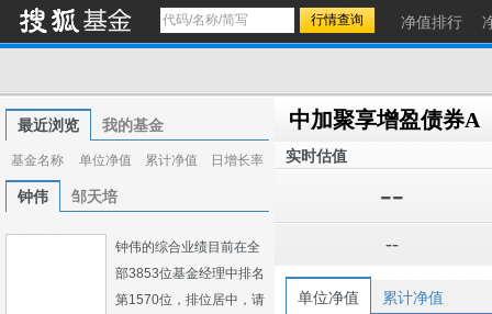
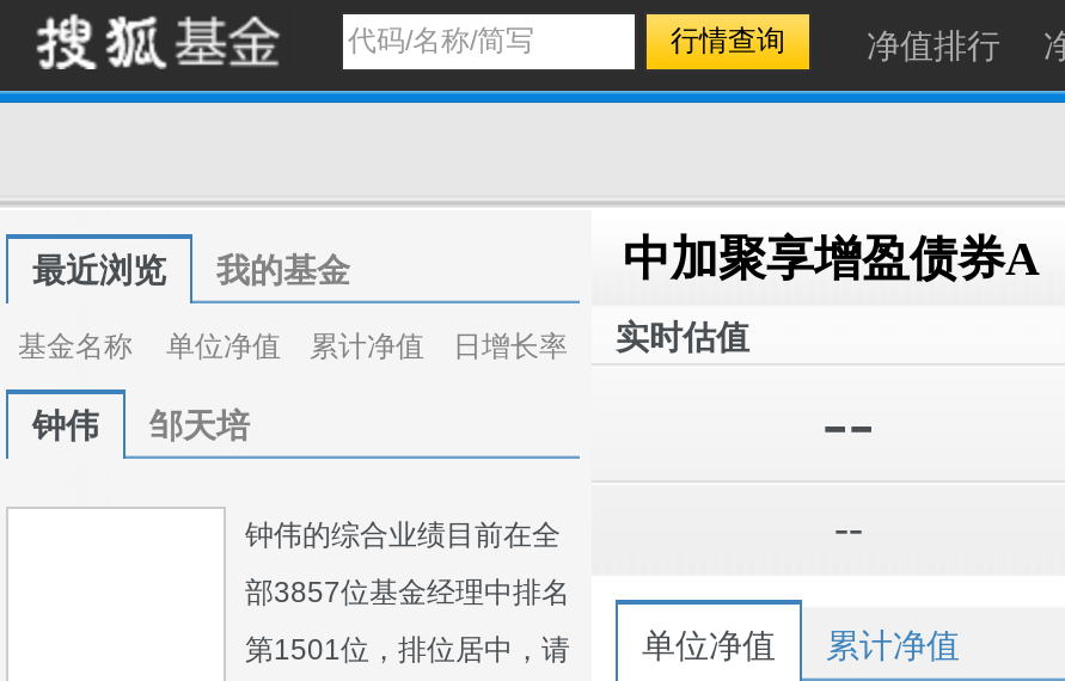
[115,266,265,281] 部3853位基金经理中排名 -> [245,576,570,609] 部3857位基金经理中排名
[115,292,265,307] 第1570位，排位居中，请 -> [245,633,570,667] 第1501位，排位居中，请

